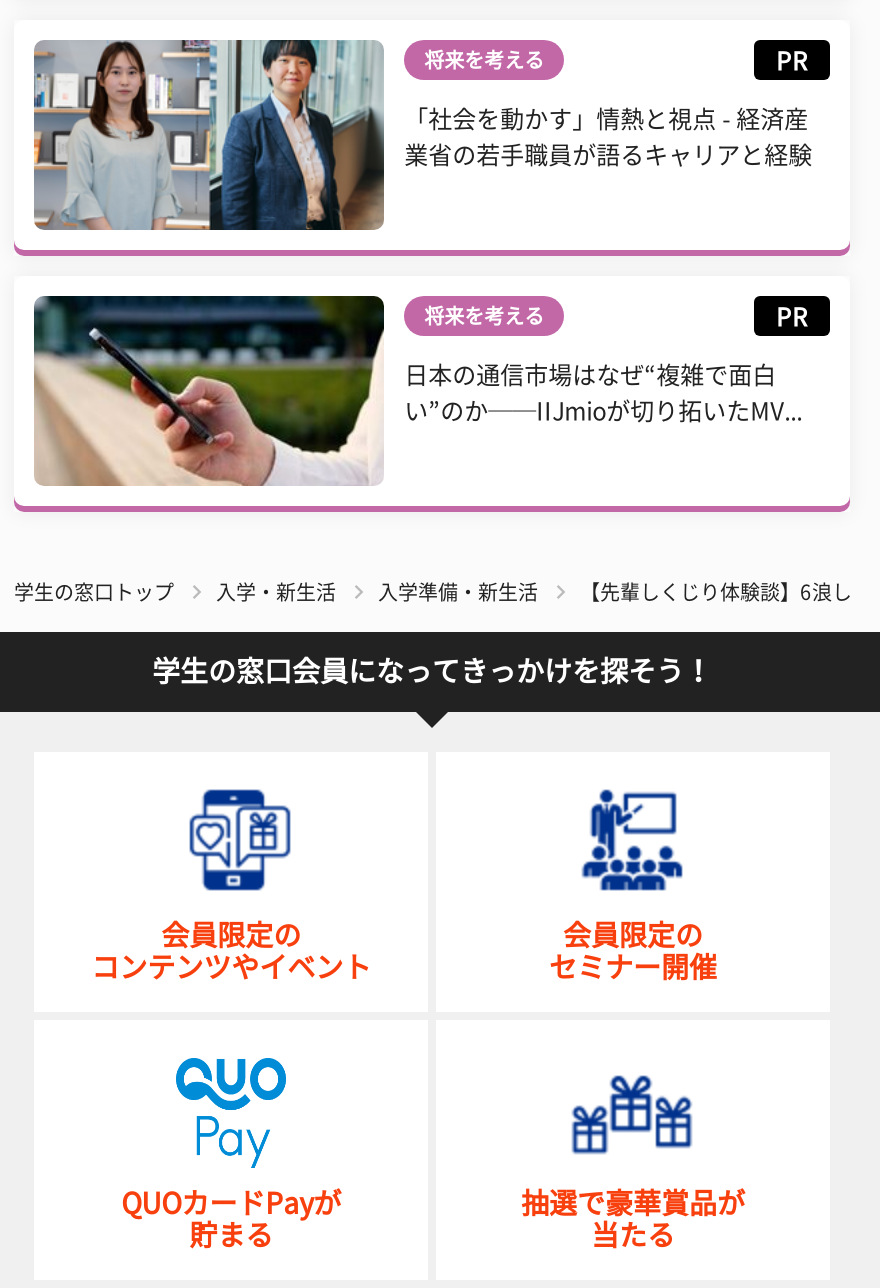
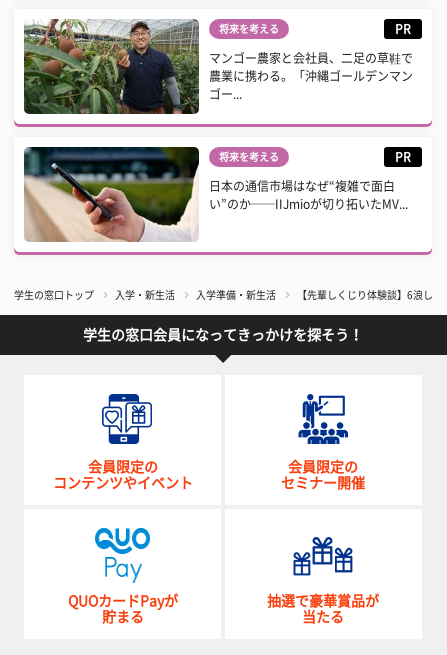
[32,38,812,232] [image] | 「社会を動かす」情熱と視点 - 経済産 | 業省の若手職員が語るキャリアと経験 -> [23,19,413,115] [image] | マンゴー農家と会社員、二足の草鞋で | 農業に携わる。「沖縄ゴールデンマン | ゴー...

